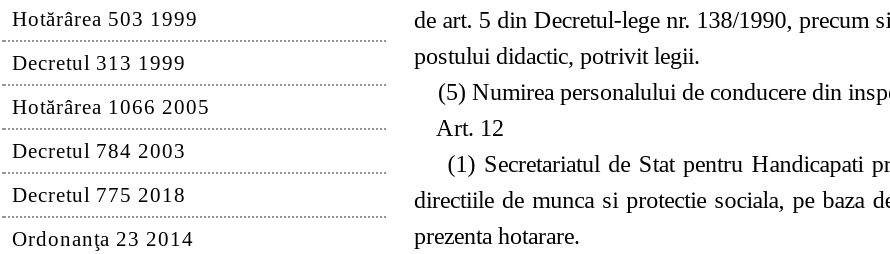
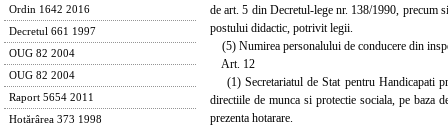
[12,8,198,30] Hotărârea 503 1999 -> [9,4,90,15] Ordin 1642 2016
[12,52,186,74] Decretul 313 1999 -> [9,26,96,37] Decretul 661 1997
[12,96,210,118] Hotărârea 1066 2005 -> [9,48,75,59] OUG 82 2004
[12,140,186,162] Decretul 784 2003 -> [9,70,75,81] OUG 82 2004
[12,184,186,206] Decretul 775 2018 -> [9,92,94,103] Raport 5654 2011
[12,228,194,250] Ordonanţa 23 2014 -> [9,114,102,125] Hotărârea 373 1998

